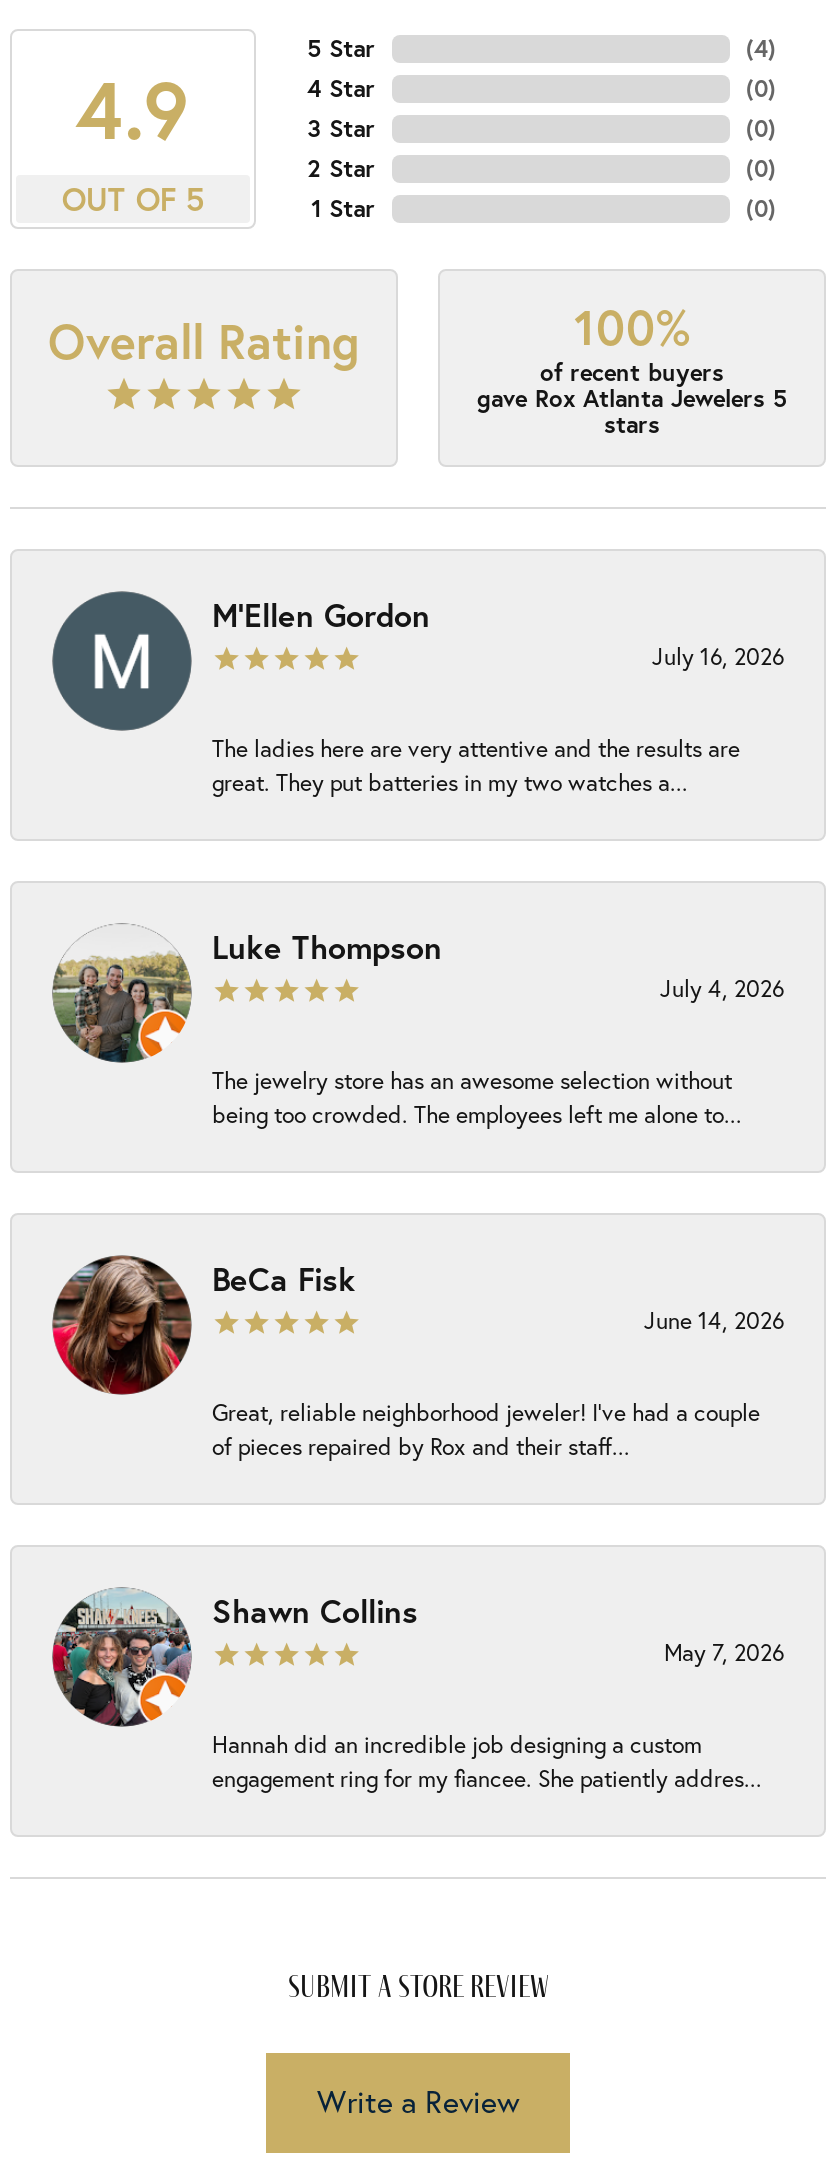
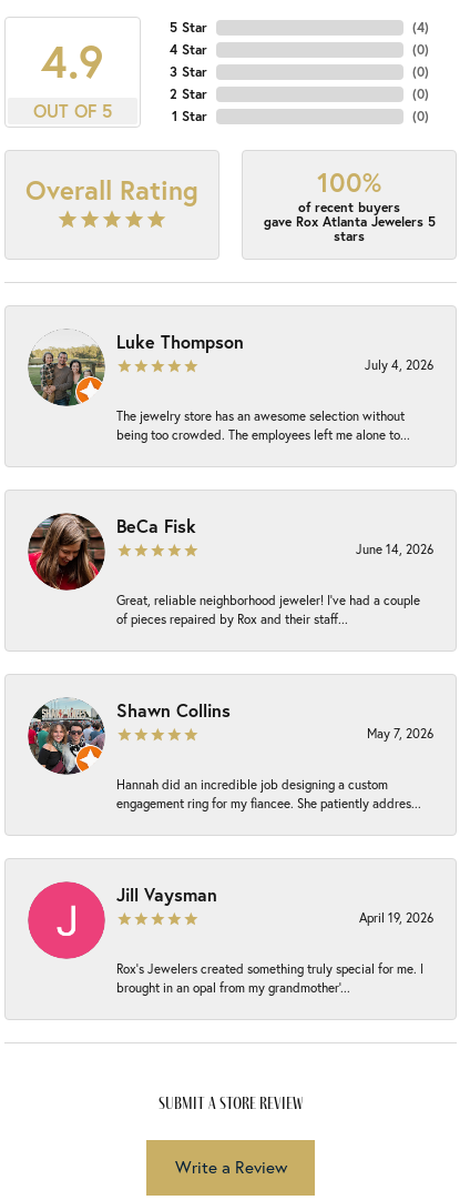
[52,591,784,797] [image] | M'Ellen Gordon | July 16, 2026 | The ladies here are very attentive and the results are | great. They put batteries in my two watches a... -> none
moved [50,925,784,1793] -> [27,330,433,811]: [image] | Luke Thompson | July 4, 2026 | ... | Hannah did an incredible job designing a custom | engagement ring for my fiancee. She patiently addres...
none -> [28,881,433,996] [image] | Jill Vaysman | April 19, 2026 | Rox’s Jewelers created something truly special for me. I | brought in an opal from my grandmother’...

